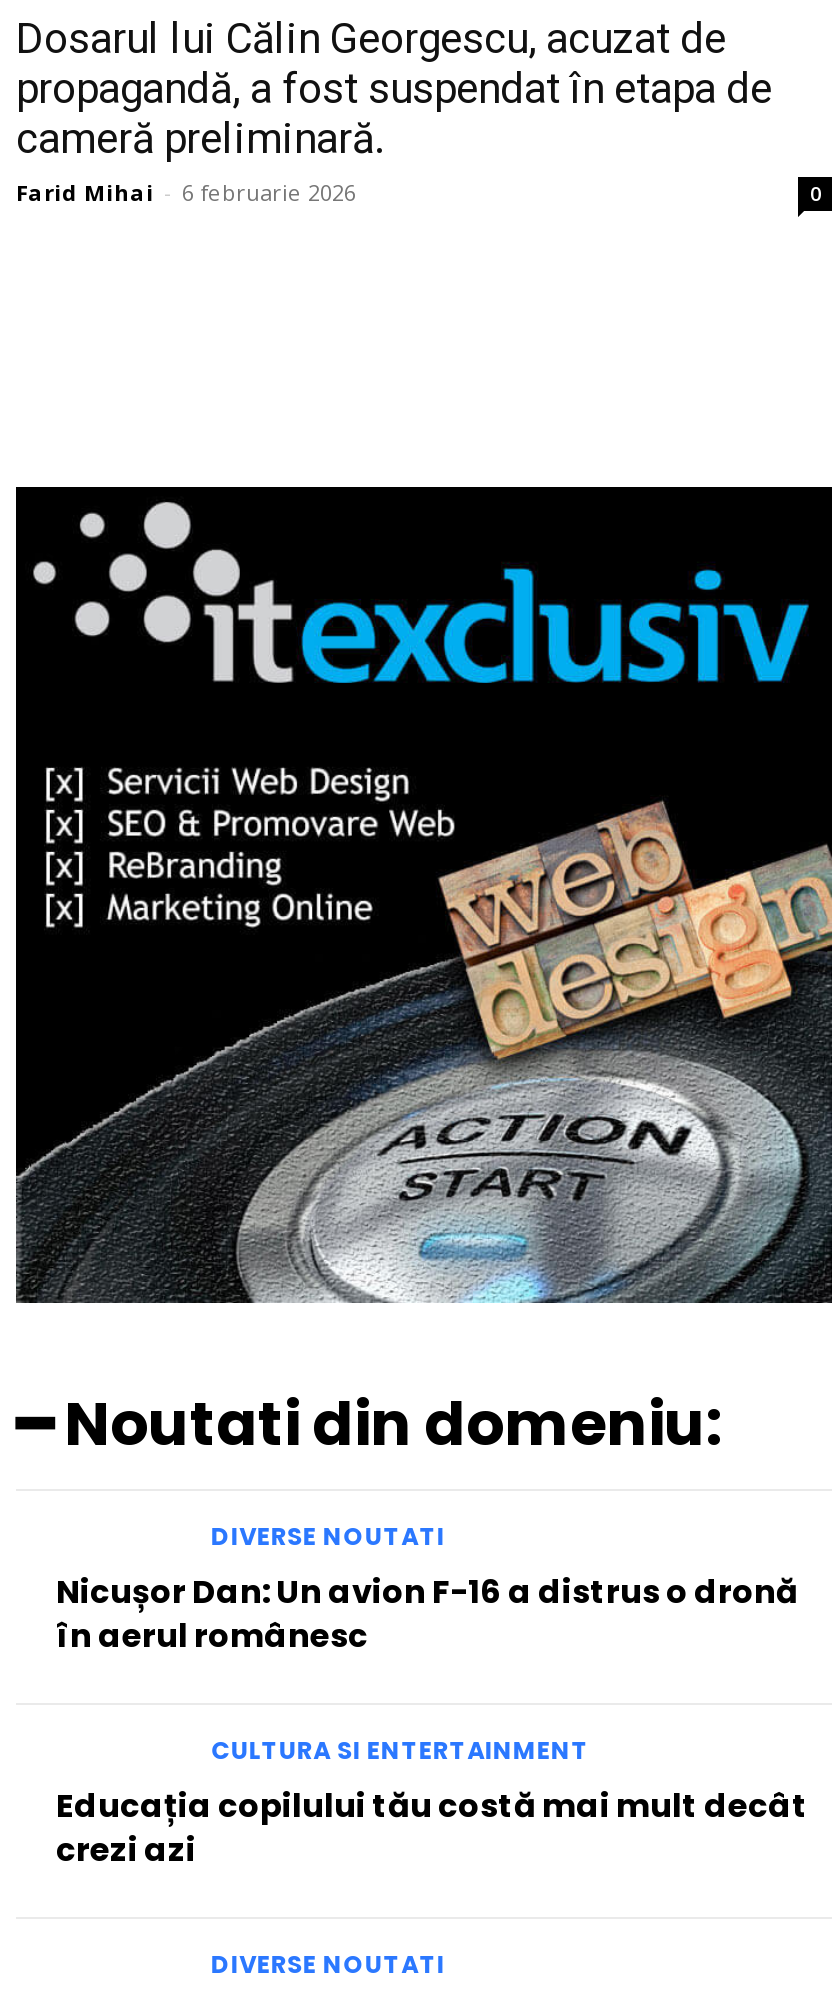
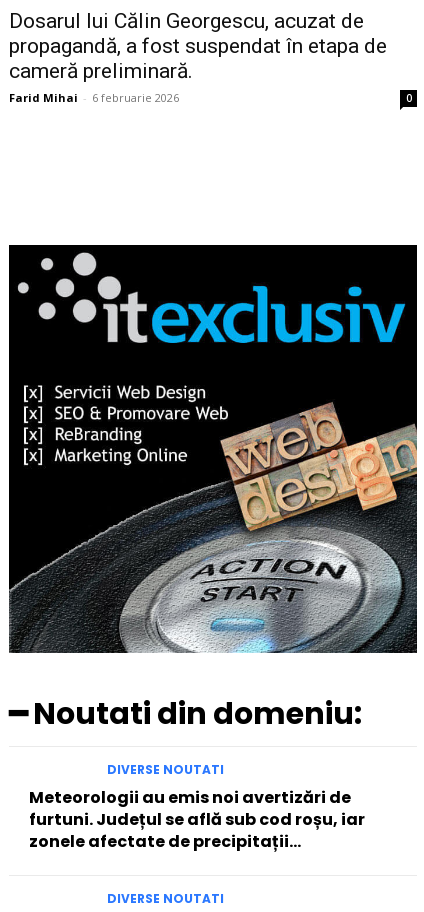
[56,1570,808,1874] Nicușor Dan: Un avion F-16 a distrus o dronă | în aerul românesc | CULTURA SI ENTERTAINMENT | Educația copilului tău costă mai mult decât | crezi azi -> [29,786,365,853] Meteorologii au emis noi avertizări de | furtuni. Județul se află sub cod roșu, iar | zonele afectate de precipitații…

